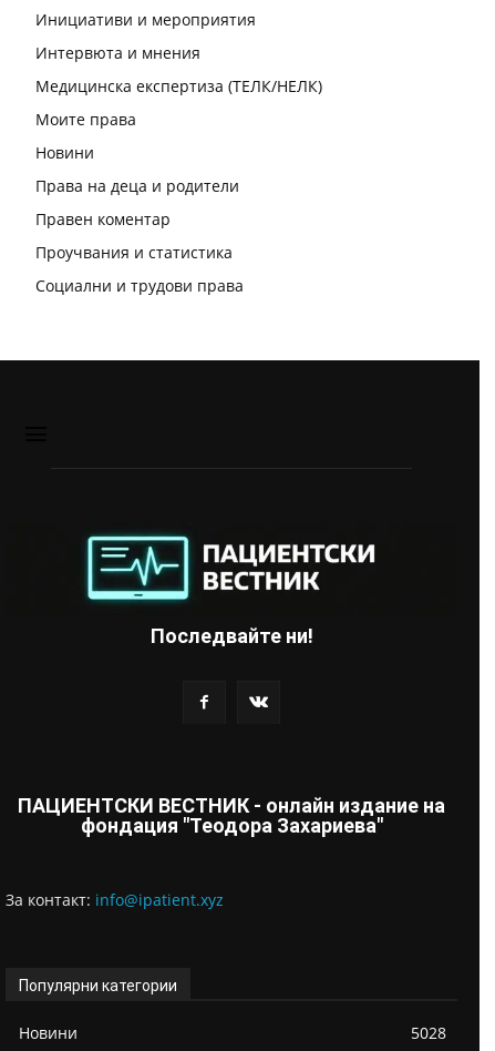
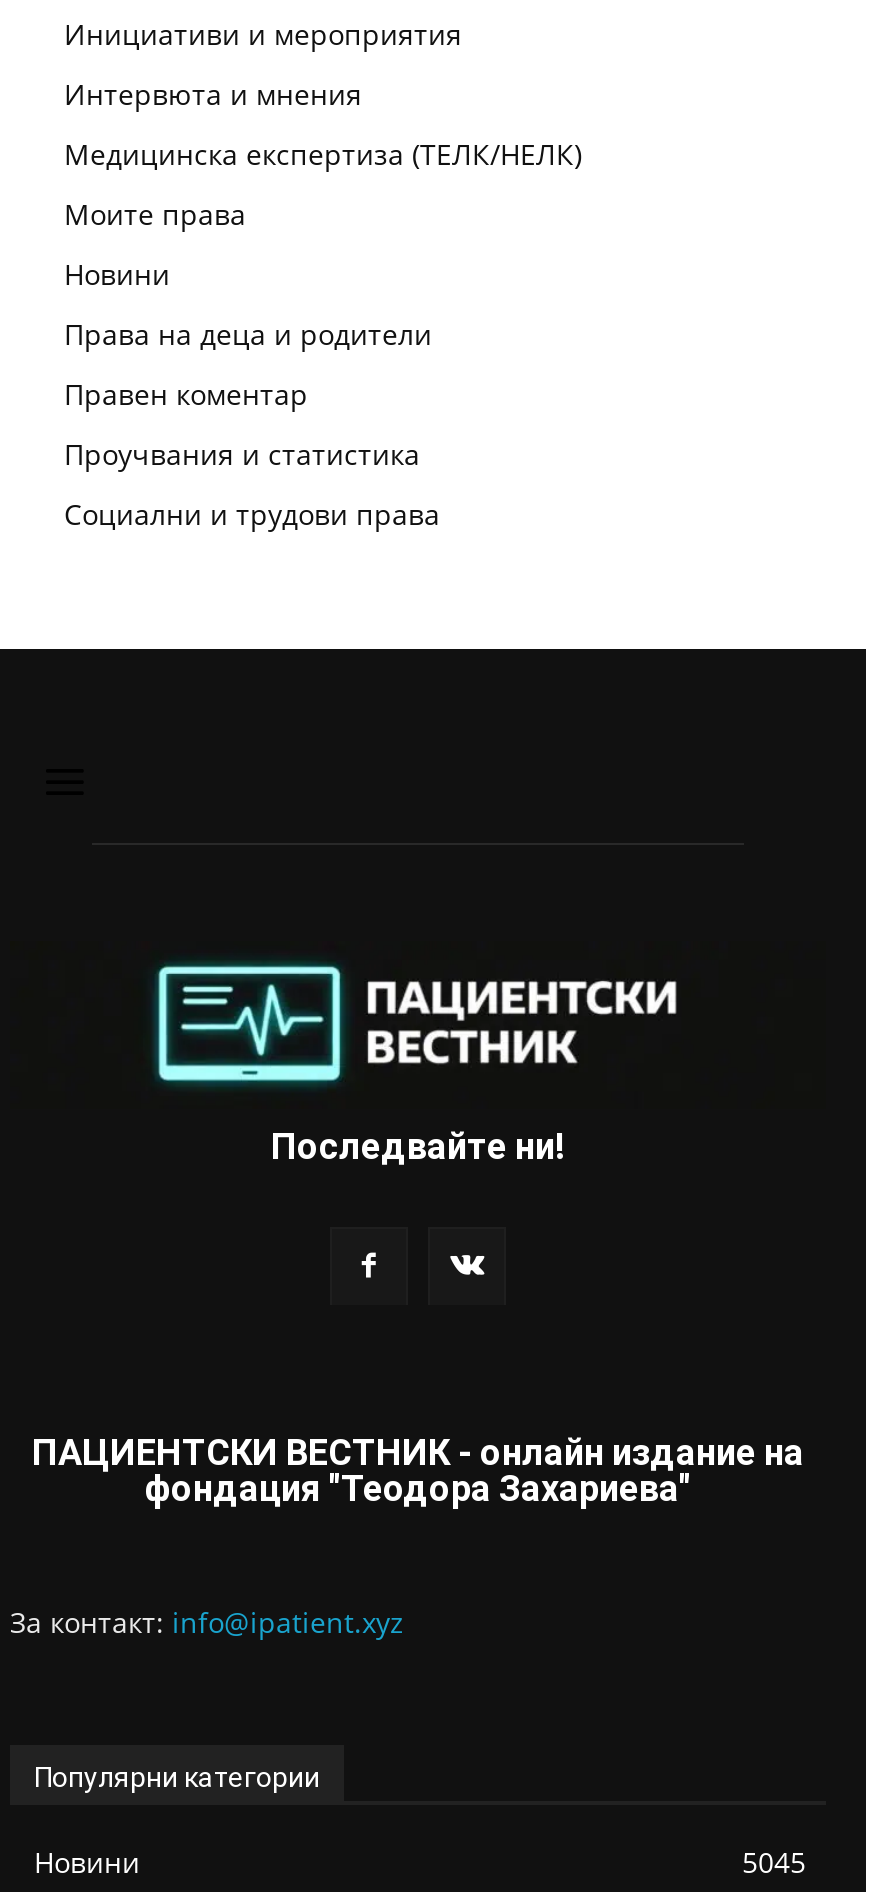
[411,1022,446,1043] 5028 -> [742,1843,806,1881] 5045

